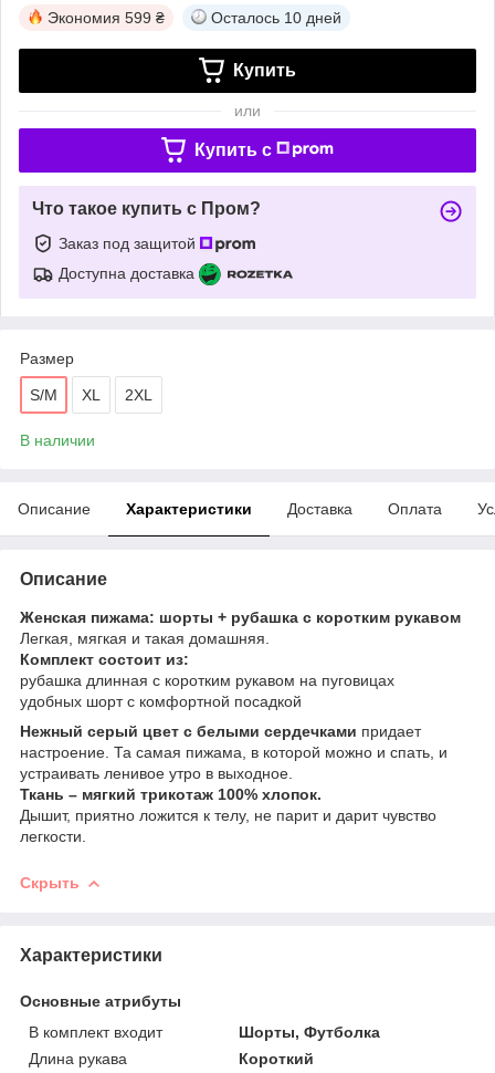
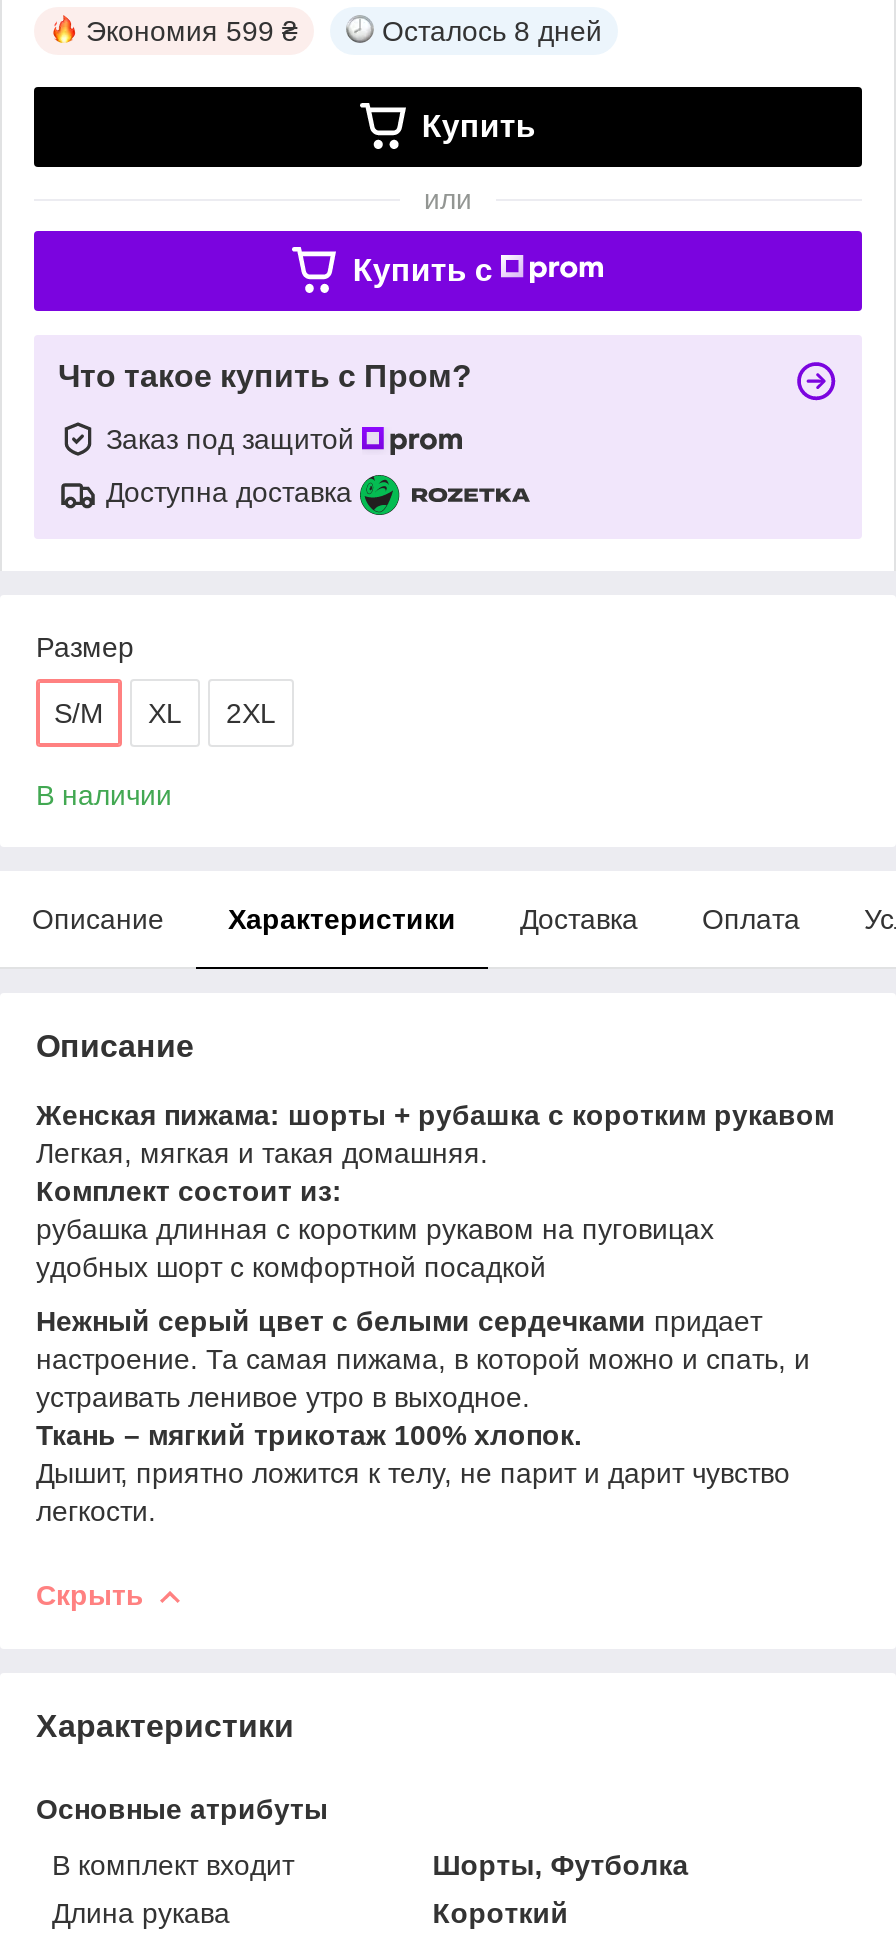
[211,9,341,26] Осталось 10 дней -> [382,15,602,47] Осталось 8 дней

